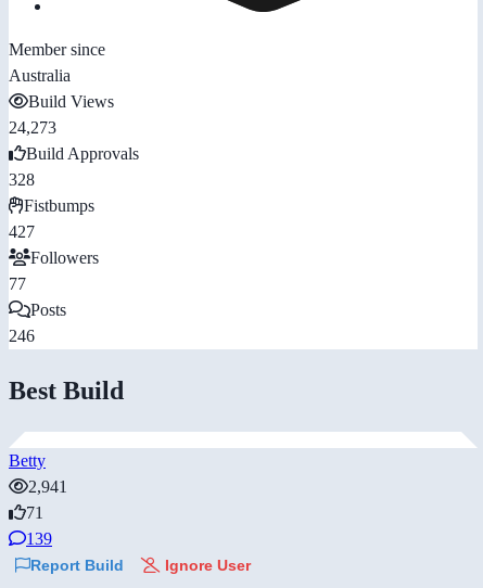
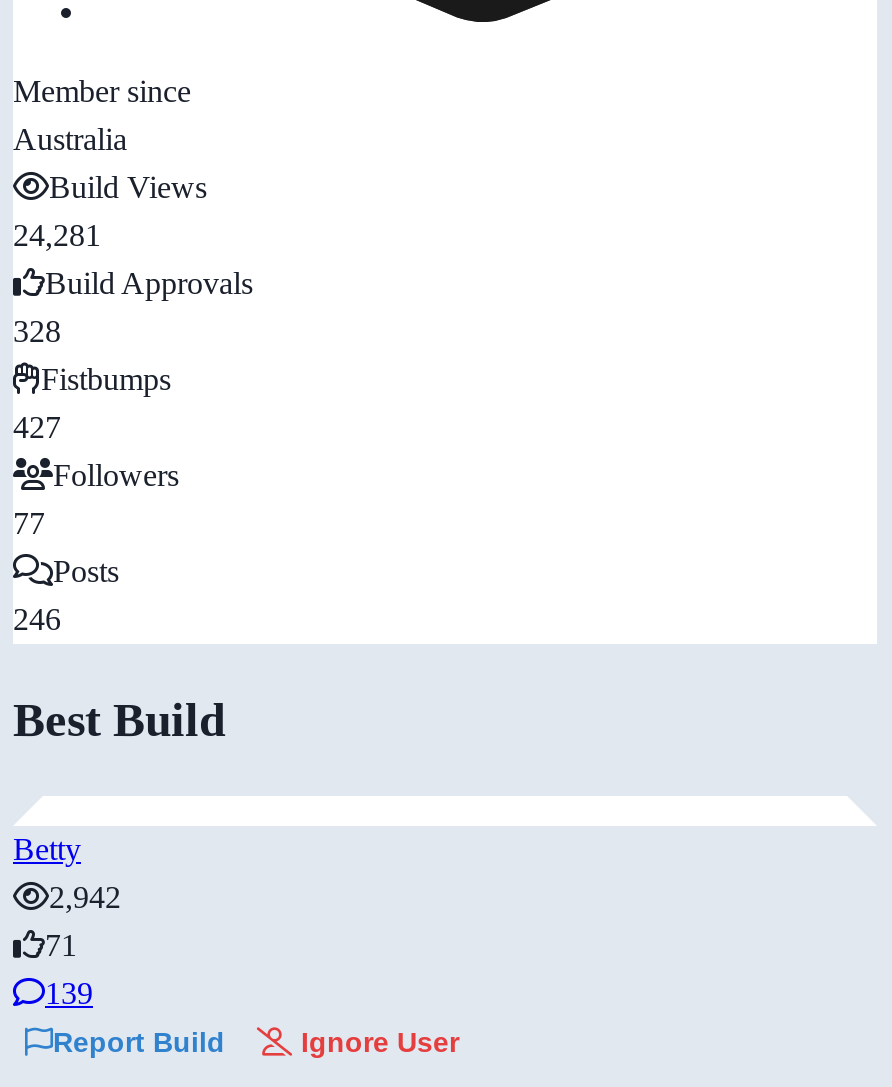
[9,118,56,136] 24,273 -> [13,217,101,251] 24,281
[28,477,67,495] 2,941 -> [49,879,121,913] 2,942

